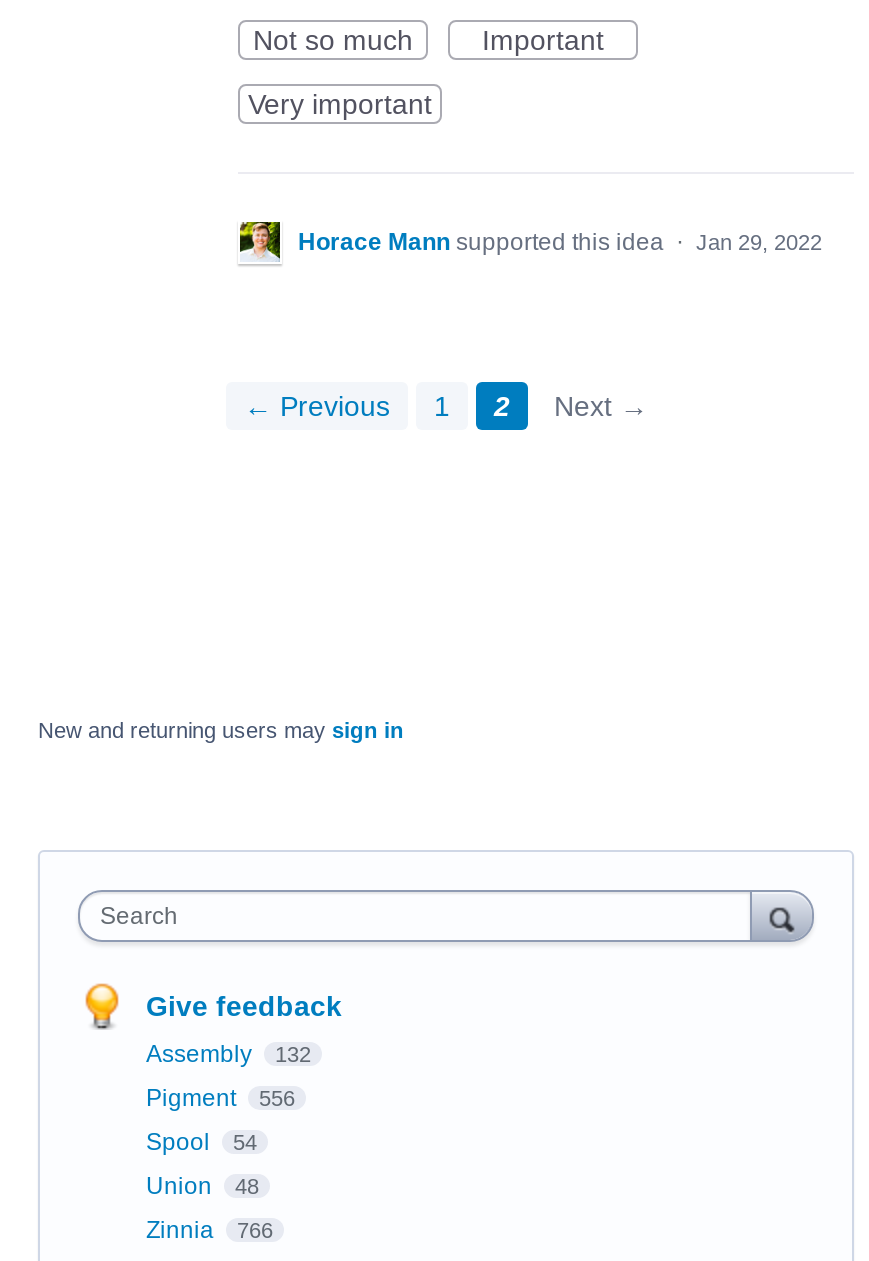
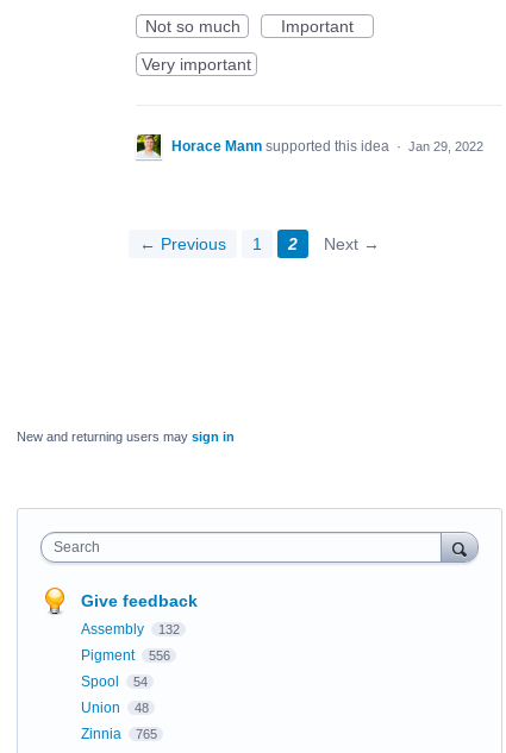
[146,1217,273,1245] Zinnia 766 -> [81,726,157,743] Zinnia 765

